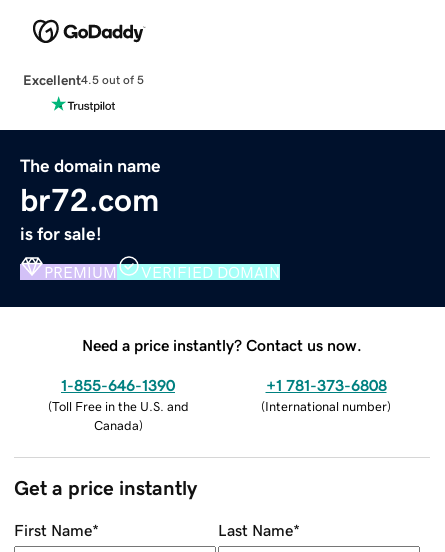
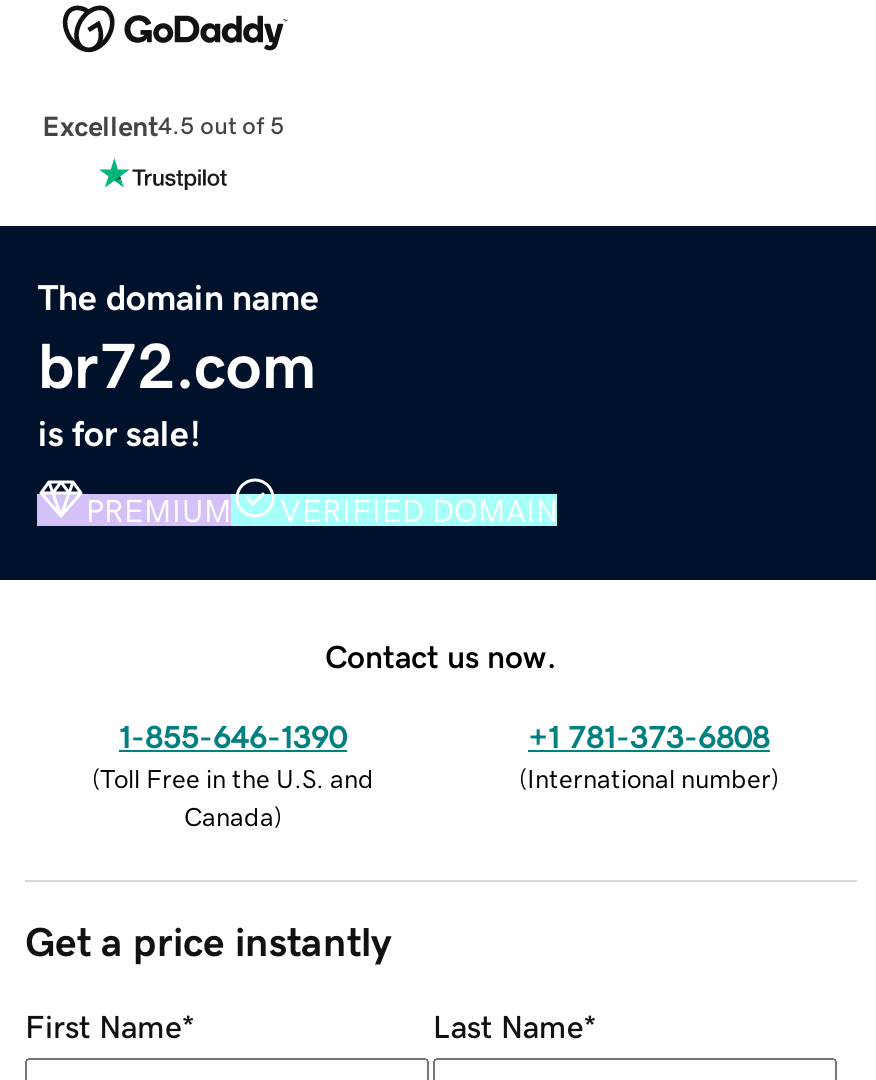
[82,337,362,353] Need a price instantly? Contact us now. -> [325,639,557,671] Contact us now.

